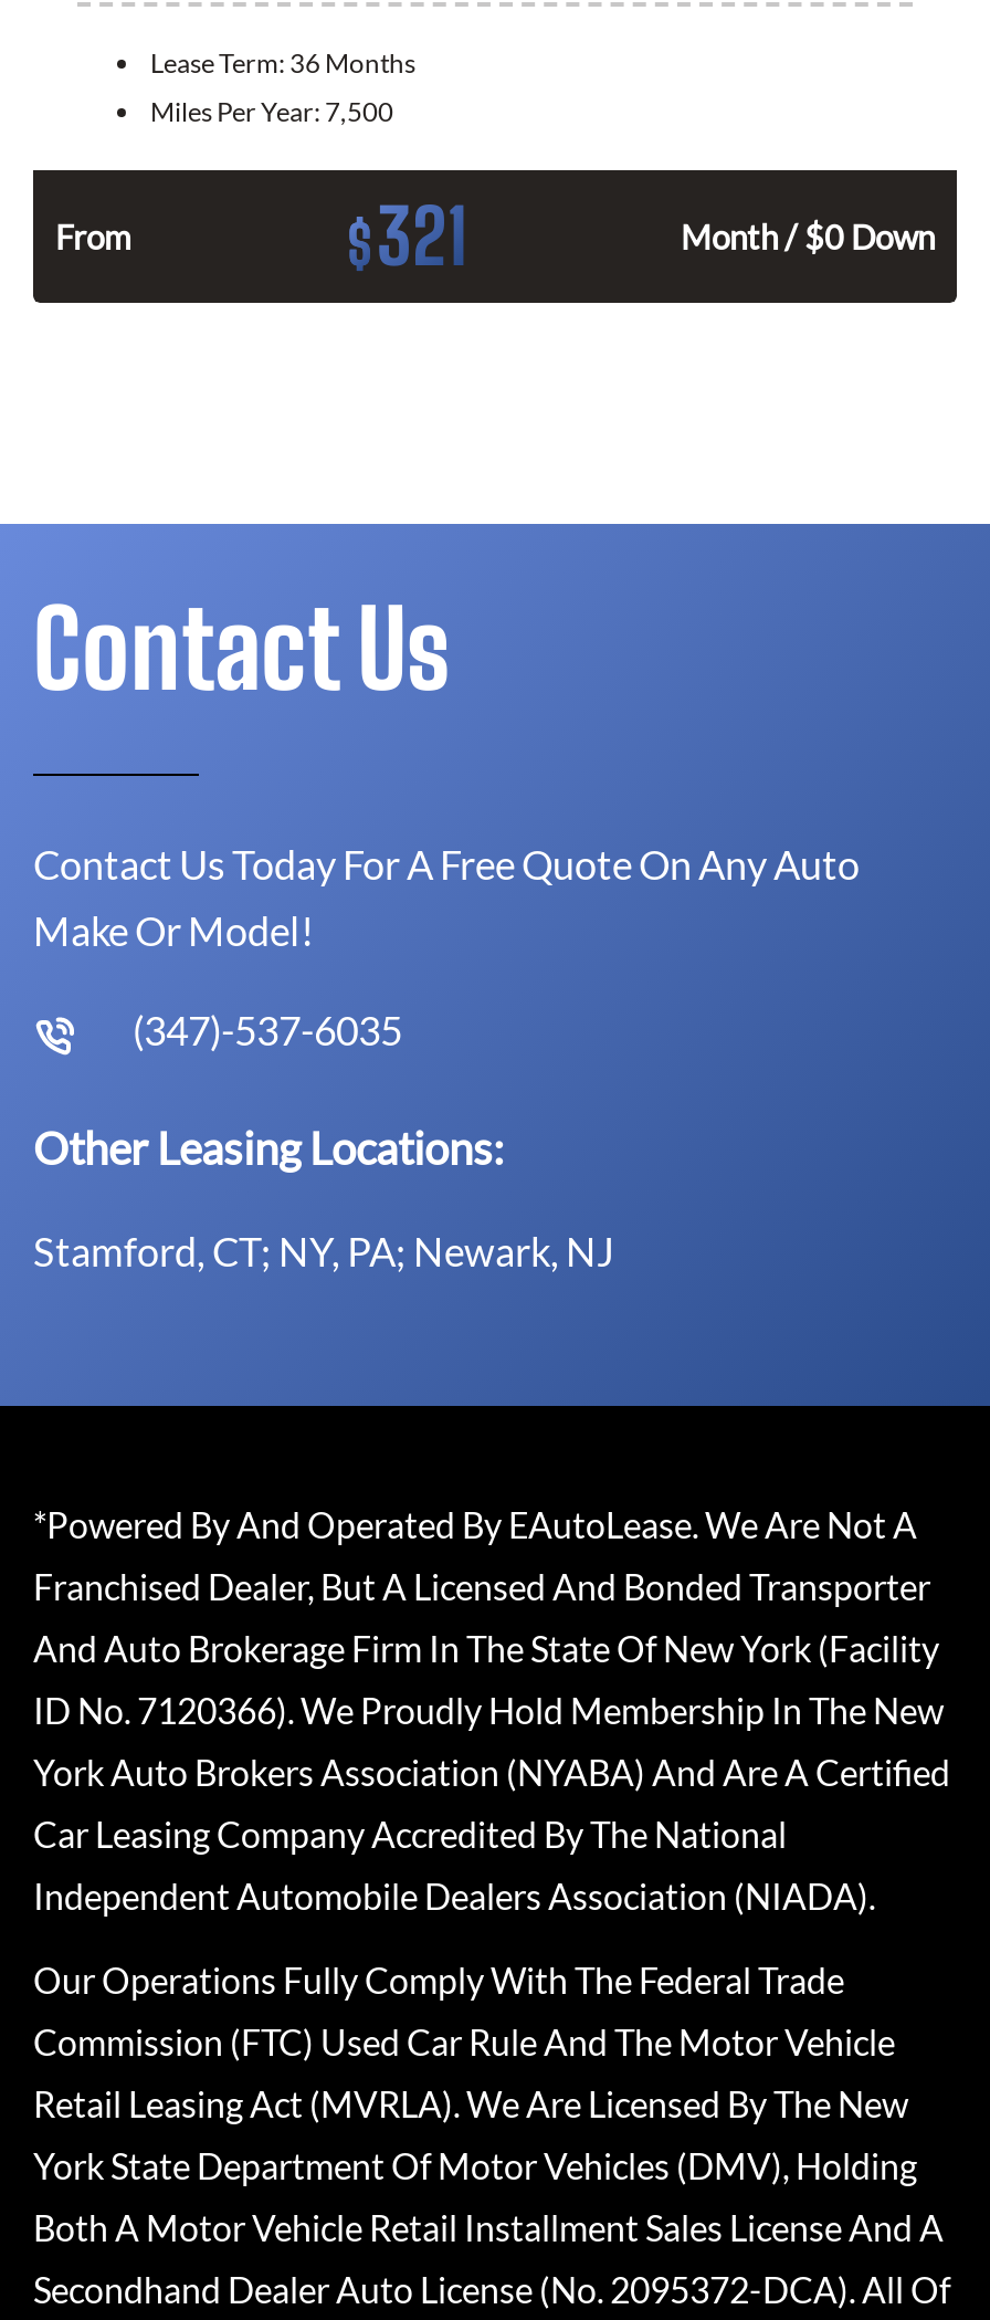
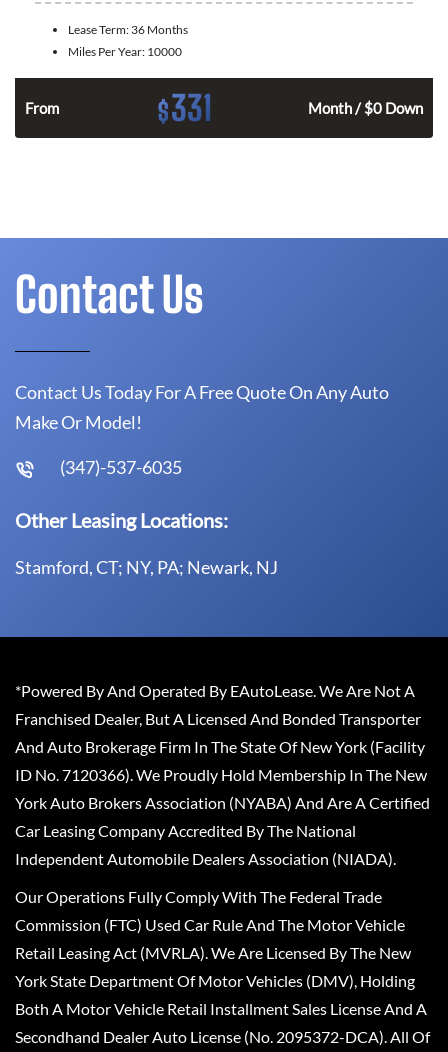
[150,95,393,128] Miles Per Year: 7,500 -> [68,44,182,59] Miles Per Year: 10000
[348,192,467,280] $ 321 -> [157,88,211,128] $ 331

